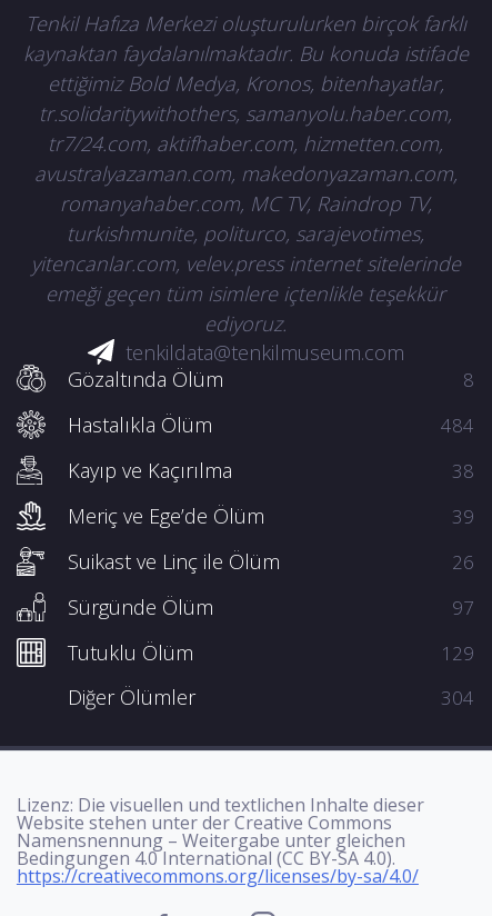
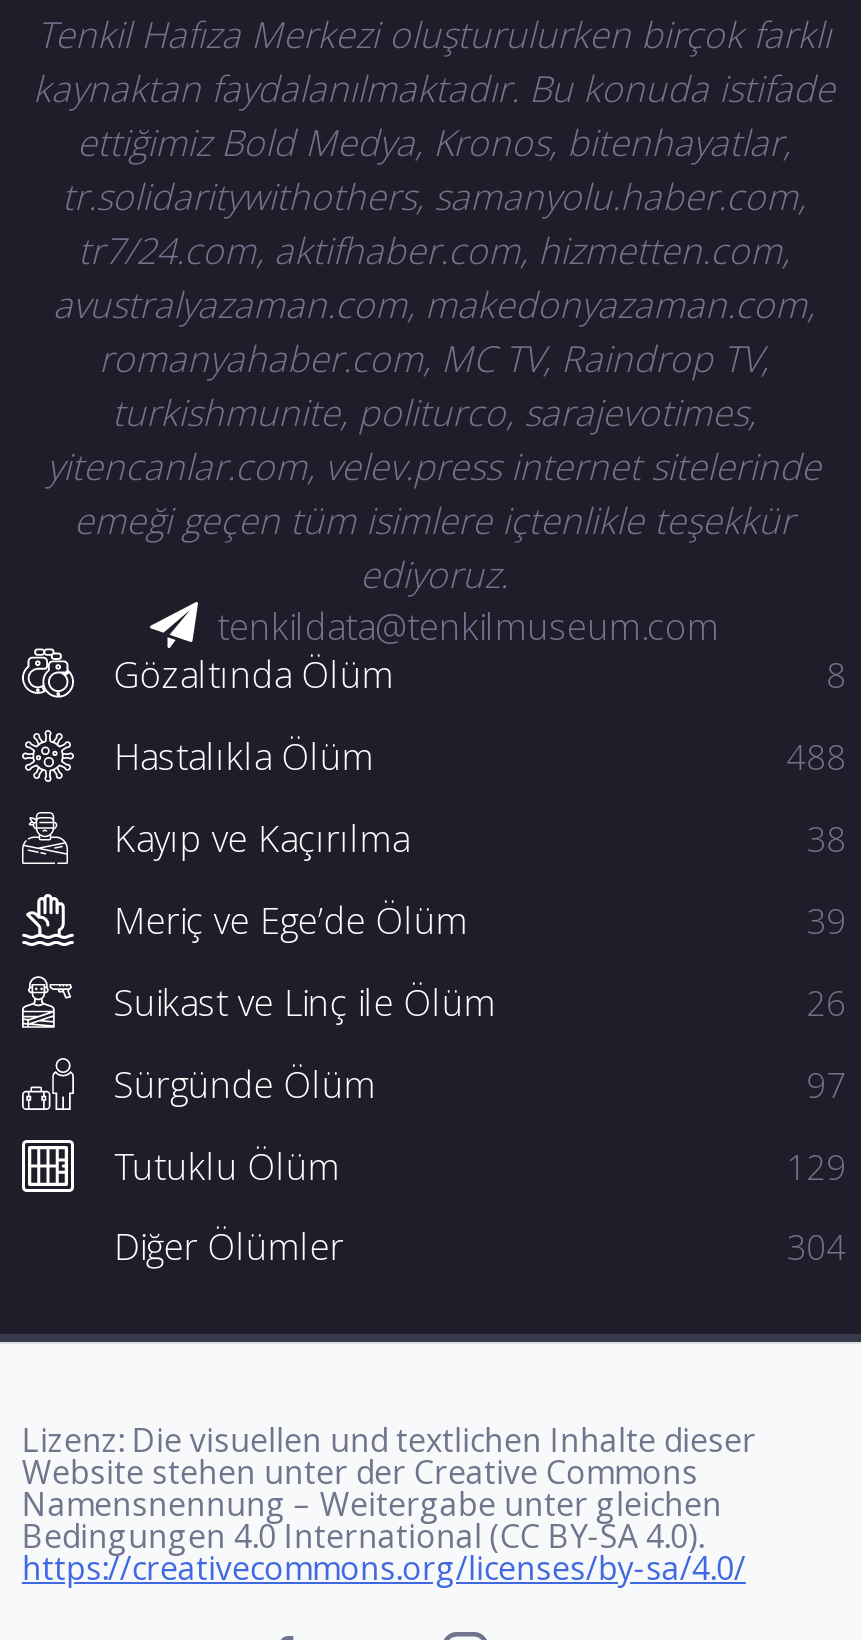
[441,412,474,438] 484 -> [786,734,846,780] 488

